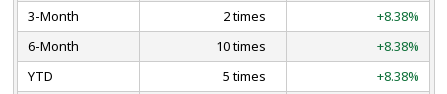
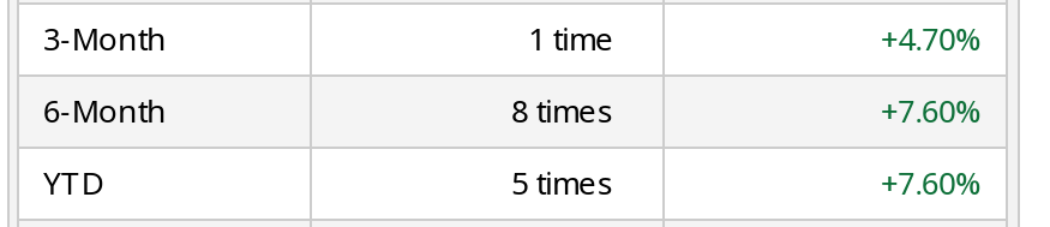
[223,7,419,25] 2 times | +8.38% -> [528,17,982,61] 1 time | +4.70%
[216,37,266,55] 10 times -> [511,89,615,133] 8 times
[377,37,419,55] +8.38% -> [881,89,982,133] +7.60%
[377,67,419,85] +8.38% -> [881,161,982,205] +7.60%

